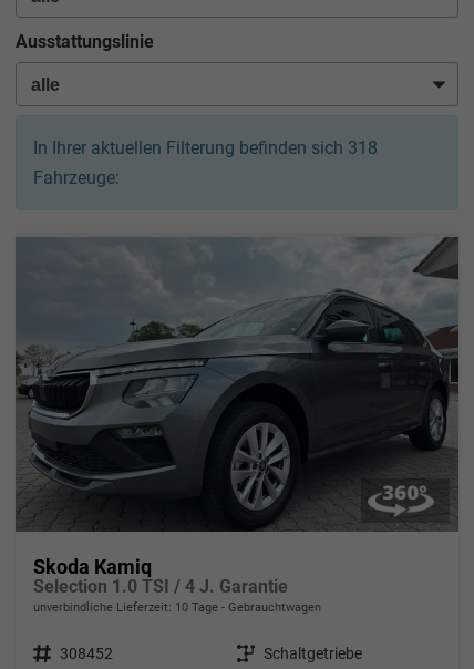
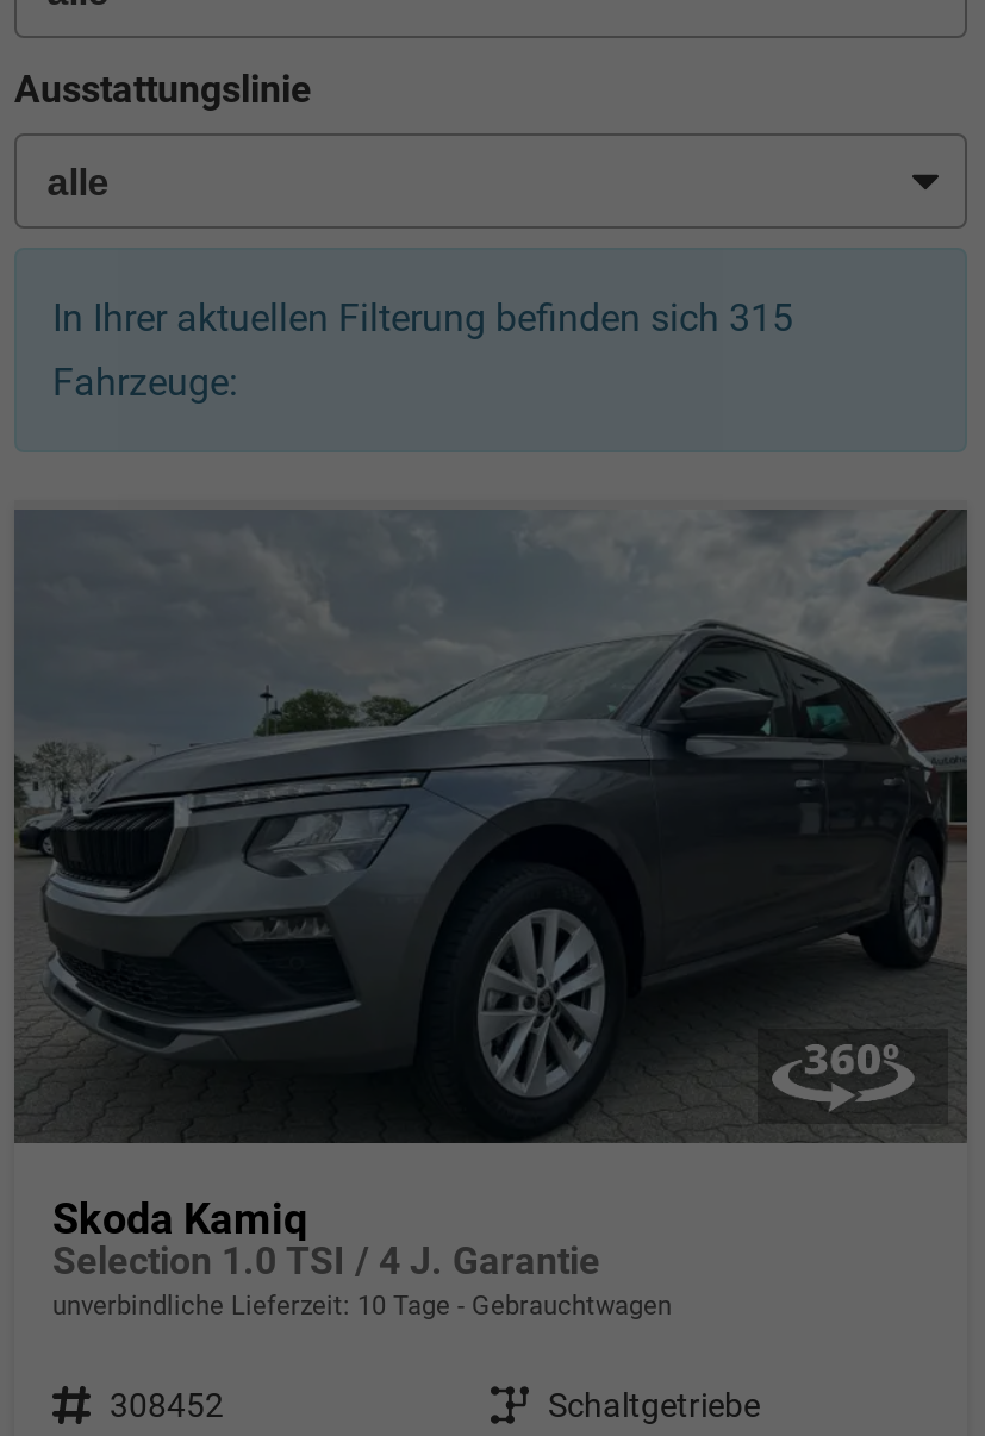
[33,137,378,158] In Ihrer aktuellen Filterung befinden sich 318 -> [52,294,793,339] In Ihrer aktuellen Filterung befinden sich 315

